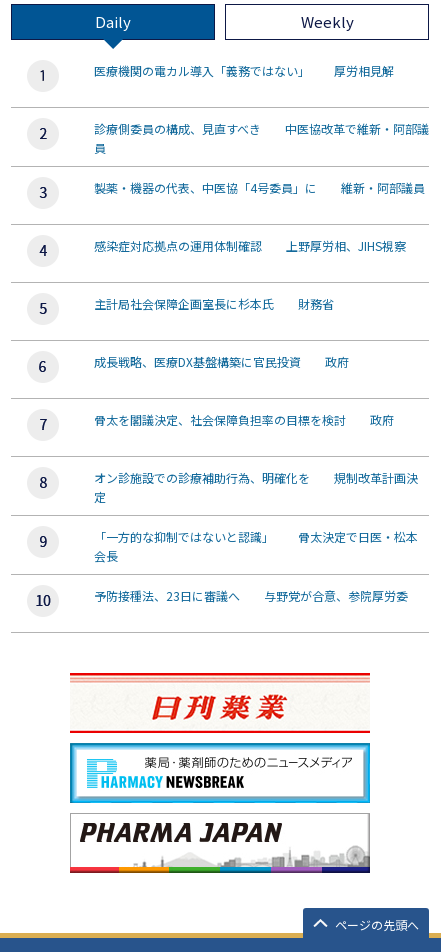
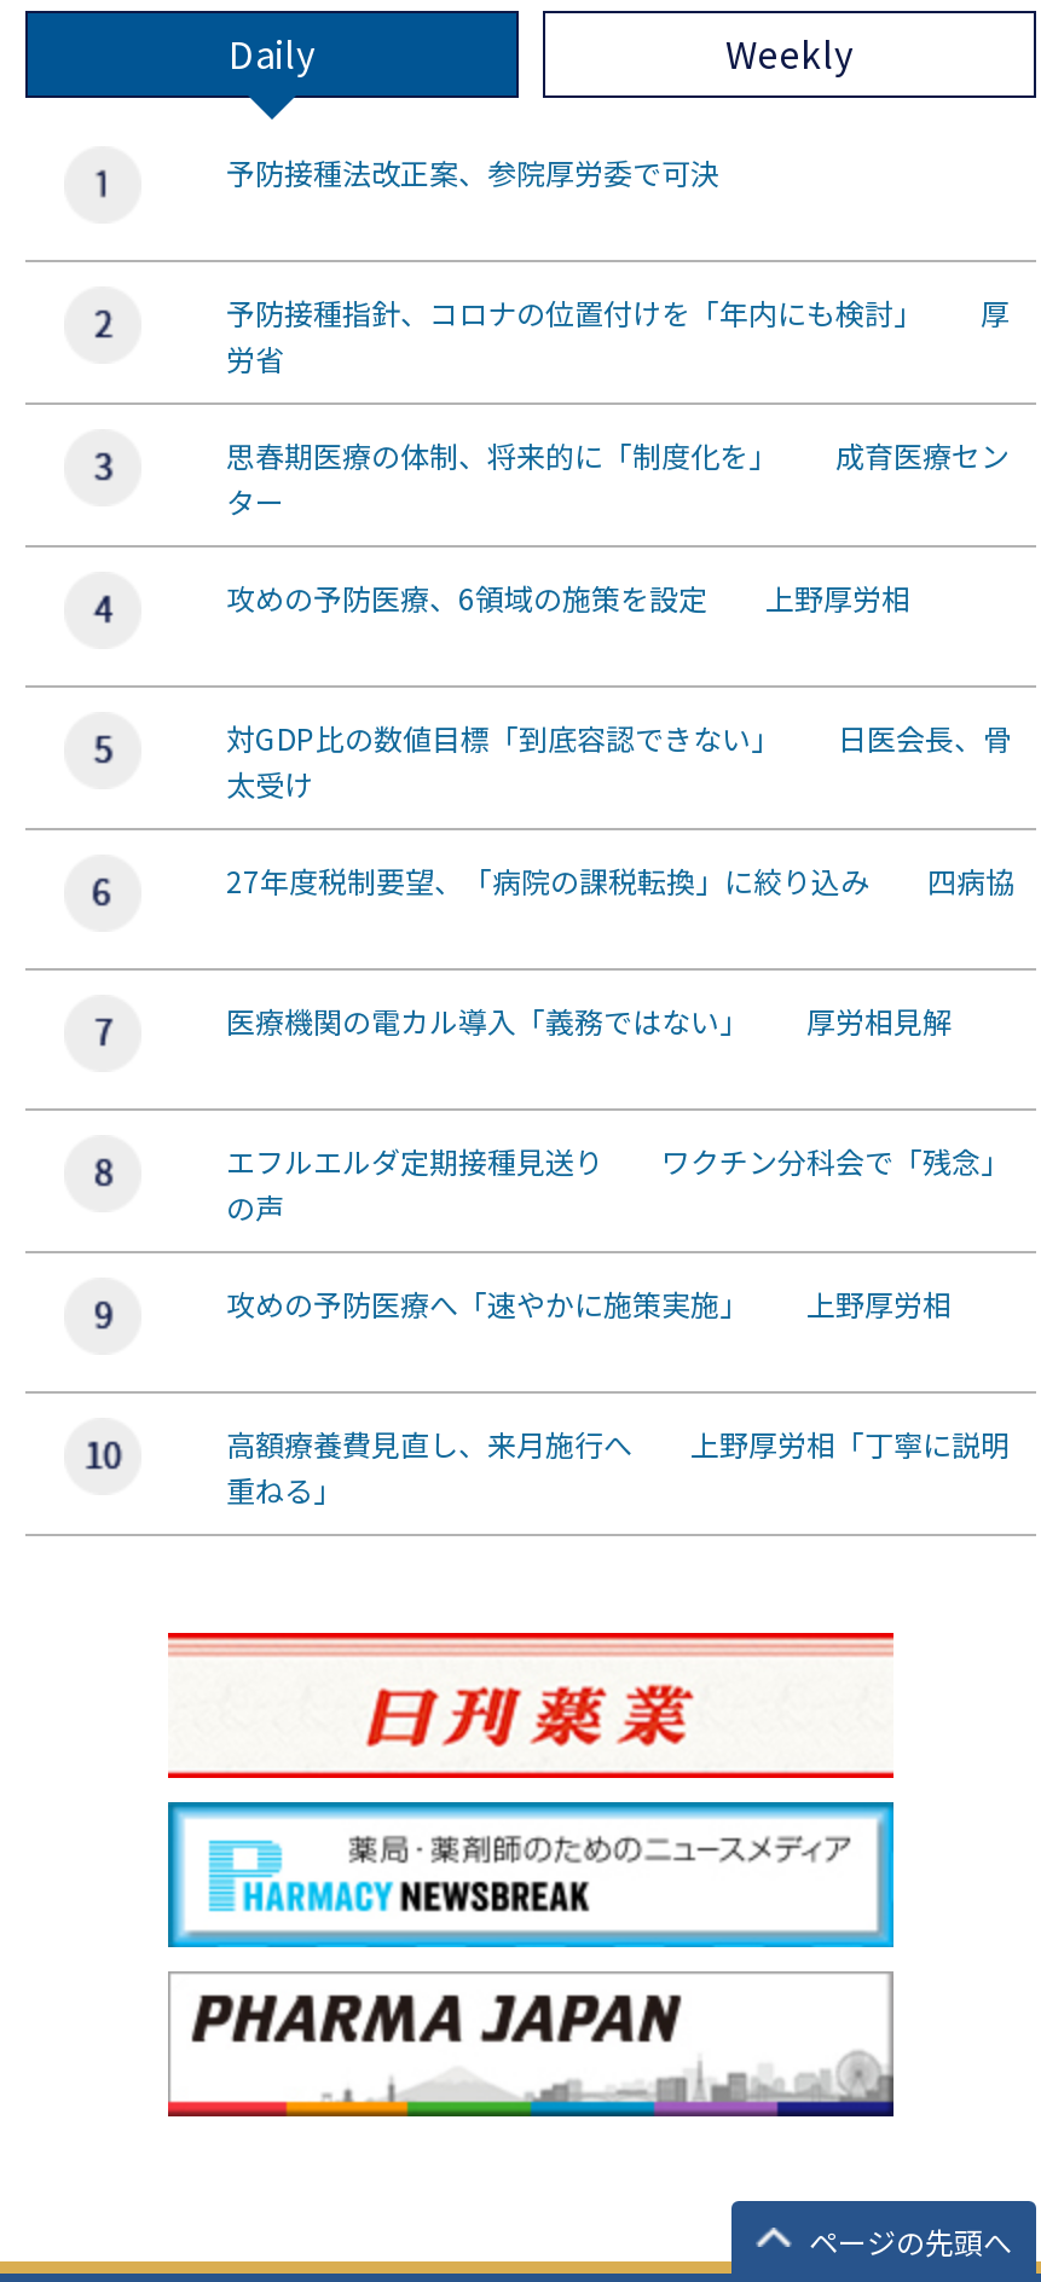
none -> [226,151,1014,900] 予防接種法改正案、参院厚労委で可決 | 予防接種指針、コロナの位置付けを「年内にも検討」 厚 | 労省 | 思春期医療の体制、将来的に「制度化を」 成育医療セン | ター | 攻めの予防医療、6領域の施策を設定 上野厚労相 | 対GDP比の数値目標「到底容認できない」 日医会長、骨 | 太受け | 27年度税制要望、「病院の課税転換」に絞り込み 四病協
moved [94,62,394,79] -> [226,999,952,1040]: 医療機関の電カル導入「義務ではない」 厚労相見解
[94,120,429,604] 診療側委員の構成、見直すべき 中医協改革で維新・阿部議 | 員 | 製薬・機器の代表、中医協「4号委員」に 維新・阿部議員 | 感染症対応拠点の運用体制確認 上野厚労相、JIHS視察 | 主計局社会保障企画室長に杉本氏 財務省 | 成長戦略、医療DX基盤構築に官民投資 政府 | 骨太を閣議決定、社会保障負担率の目標を検討 政府 | オン診施設での診療補助行為、明確化を 規制改革計画決 | 定 | 「一方的な抑制ではないと認識」 骨太決定で日医・松本 | 会長 | 予防接種法、23日に審議へ 与野党が合意、参院厚労委 -> [226,1140,1010,1509] エフルエルダ定期接種見送り ワクチン分科会で「残念」 | の声 | 攻めの予防医療へ「速やかに施策実施」 上野厚労相 | 高額療養費見直し、来月施行へ 上野厚労相「丁寧に説明 | 重ねる」

